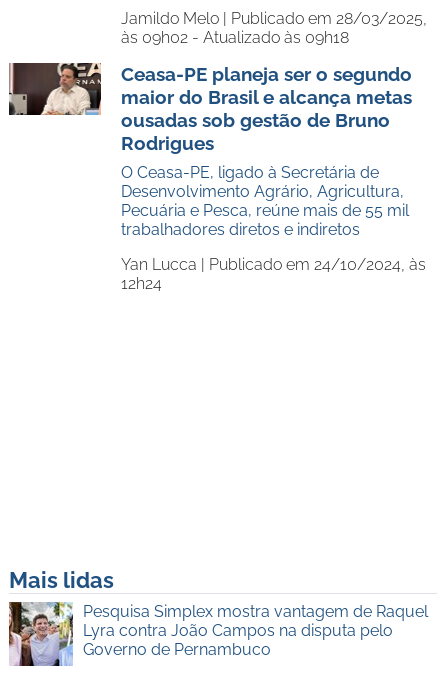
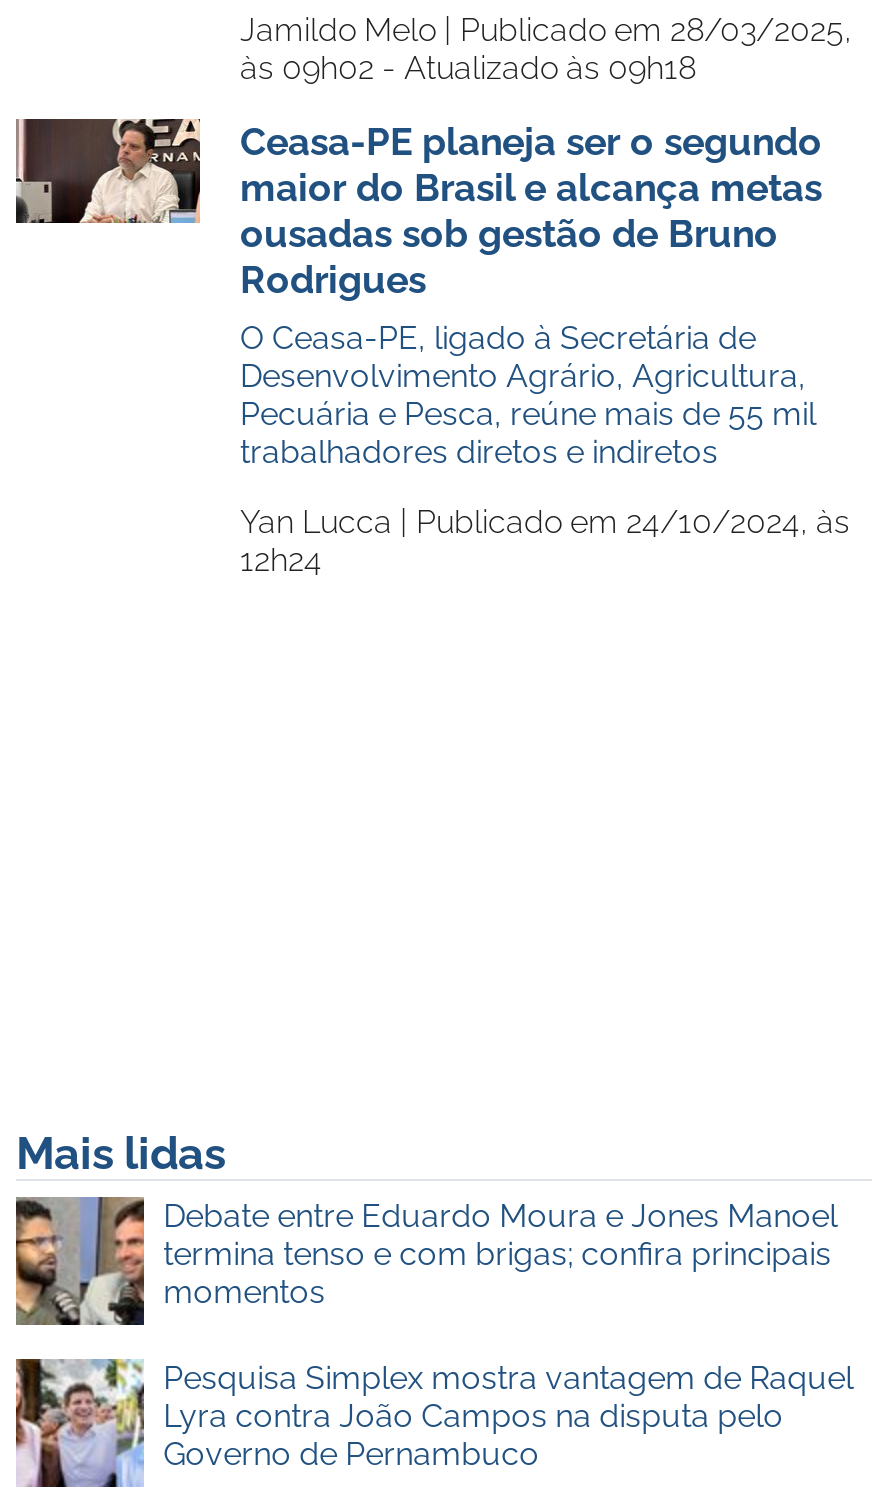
none -> [14,1195,837,1327] [image] | Debate entre Eduardo Moura e Jones Manoel | termina tenso e com brigas; confira principais | momentos

